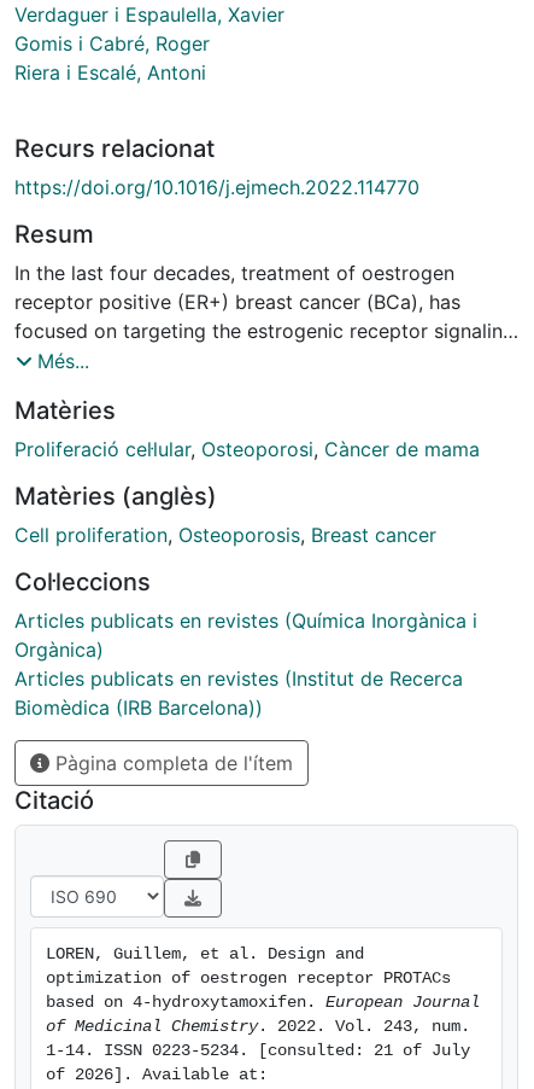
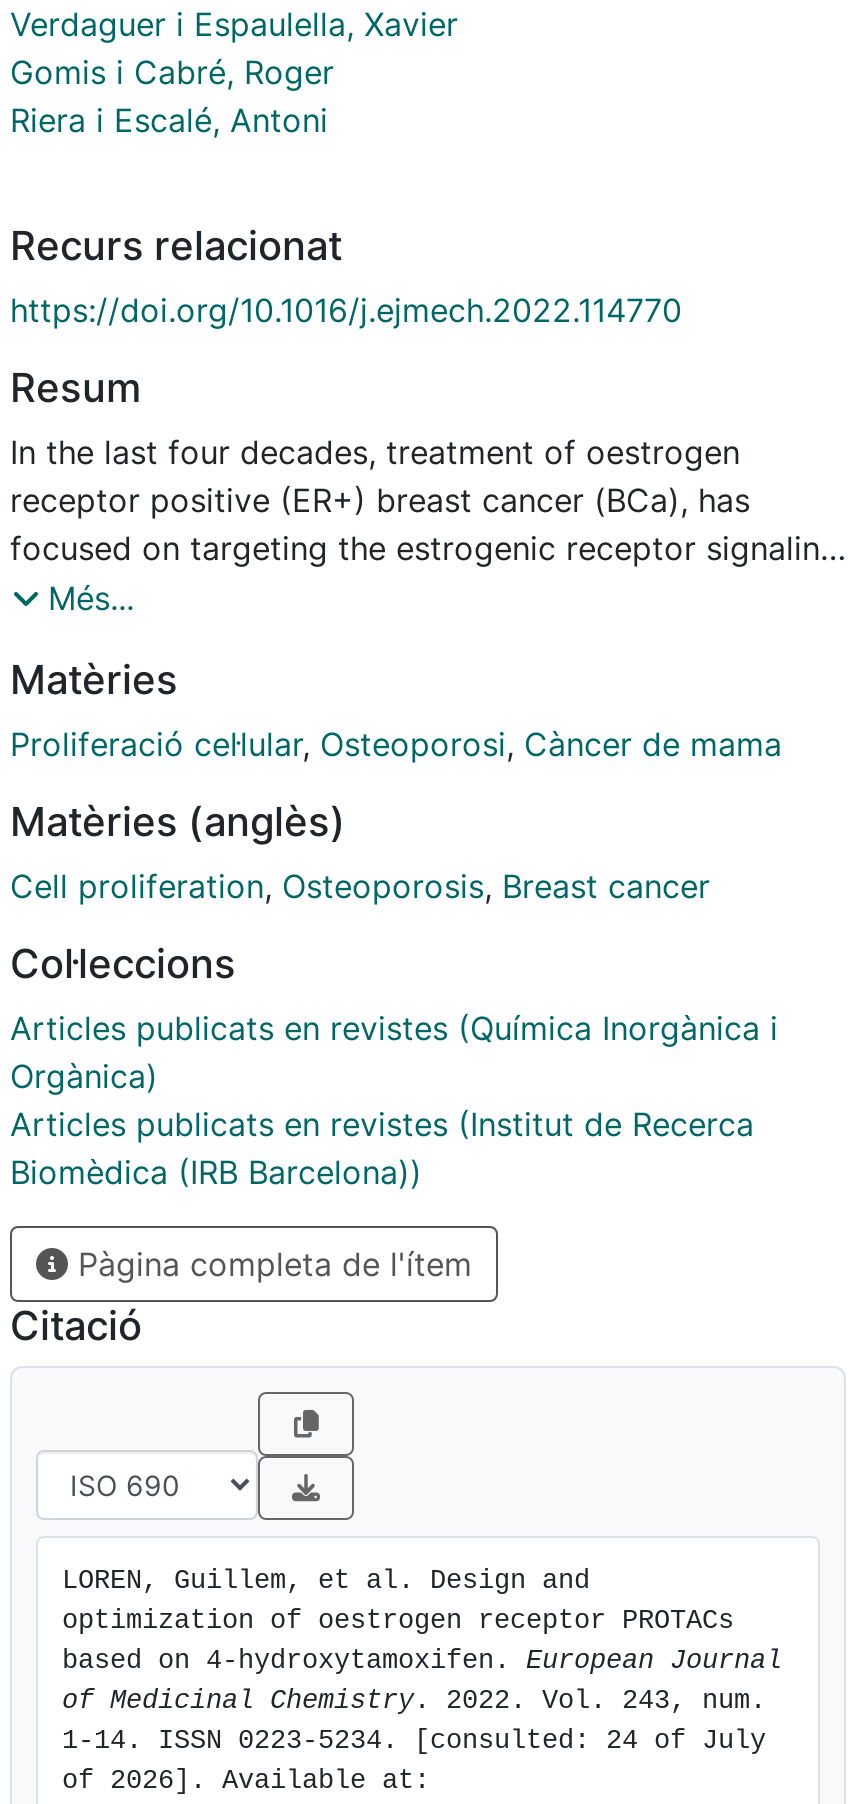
[46,1042,470,1061] 1-14. ISSN 0223-5234. [consulted: 21 of July -> [62,1727,766,1757] 1-14. ISSN 0223-5234. [consulted: 24 of July

